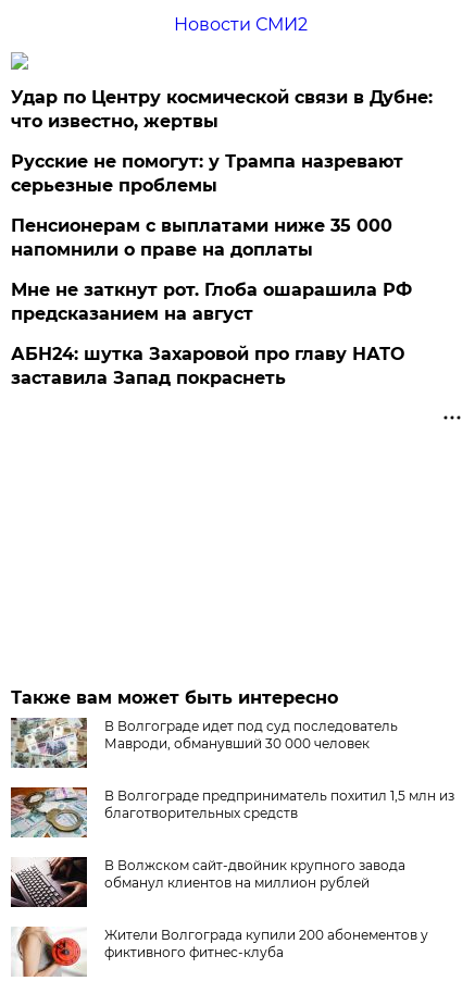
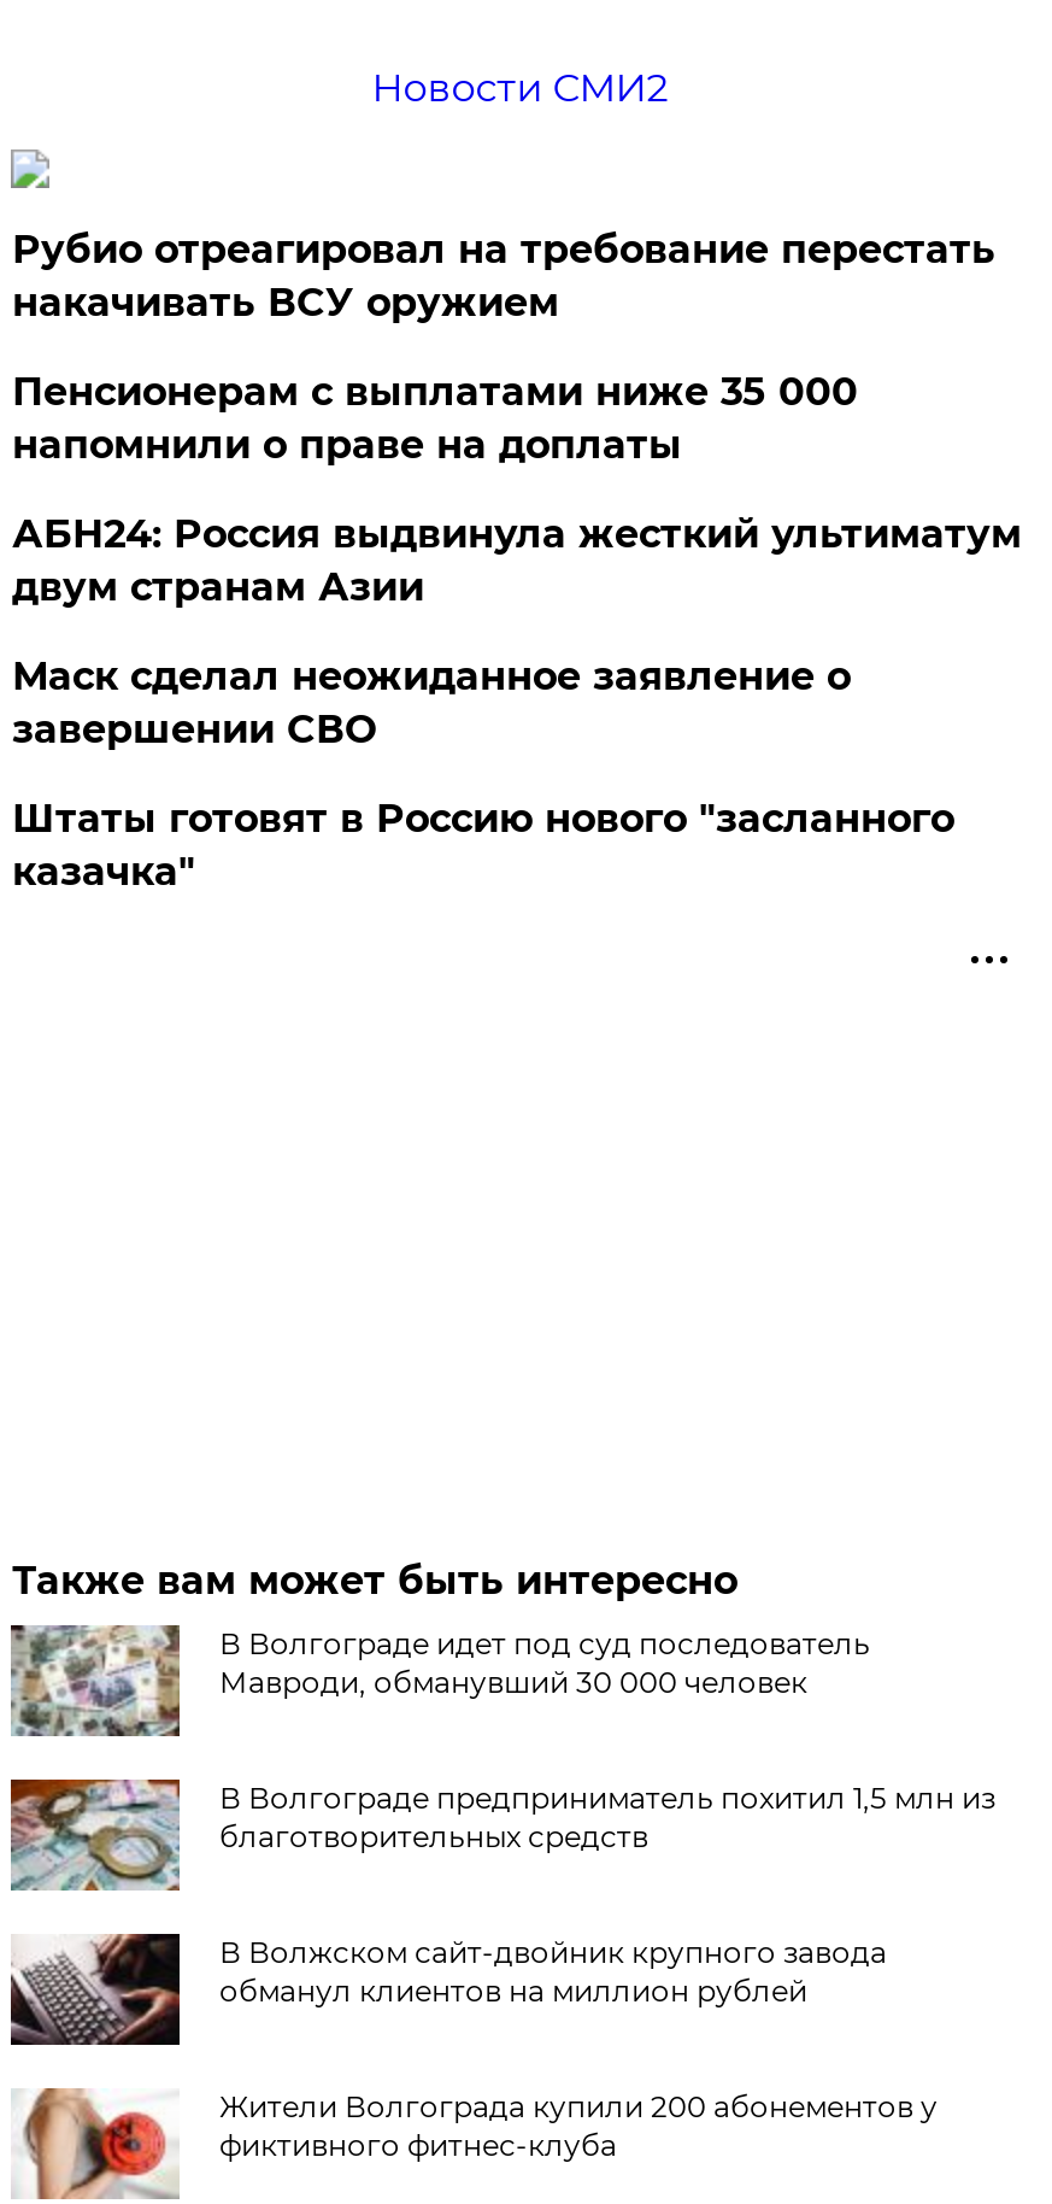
[11,87,433,196] Удар по Центру космической связи в Дубне: | что известно, жертвы | Русские не помогут: у Трампа назревают | серьезные проблемы -> [12,226,995,325] Рубио отреагировал на требование перестать | накачивать ВСУ оружием
moved [11,215,393,260] -> [12,369,858,468]: Пенсионерам с выплатами ниже 35 000 | напомнили о праве на доплаты
[11,279,412,388] Мне не заткнут рот. Глоба ошарашила РФ | предсказанием на август | АБН24: шутка Захаровой про главу НАТО | заставила Запад покраснеть -> [12,511,1022,894] АБН24: Россия выдвинула жесткий ультиматум | двум странам Азии | Маск сделал неожиданное заявление о | завершении СВО | Штаты готовят в Россию нового "засланного | казачка"

